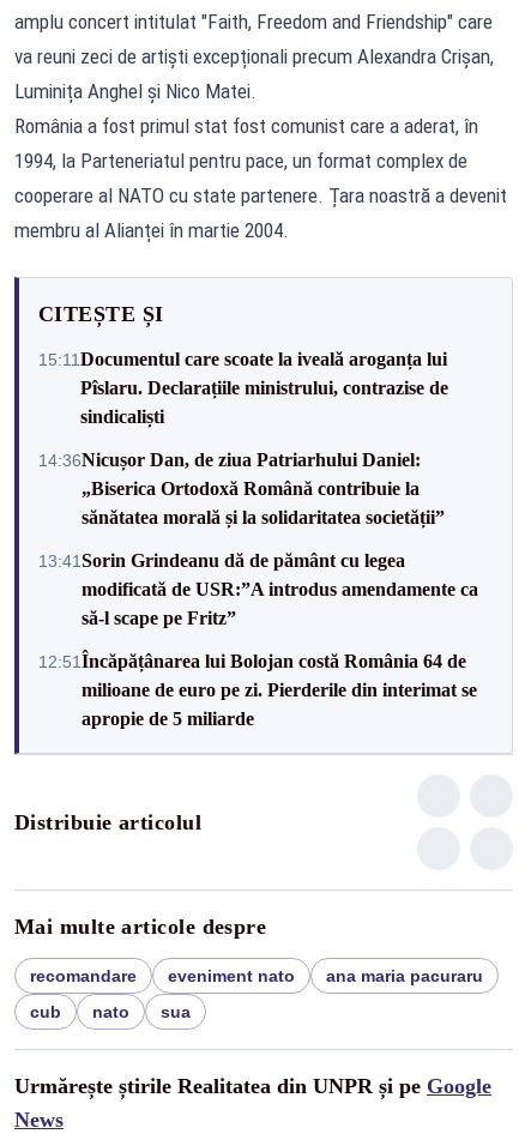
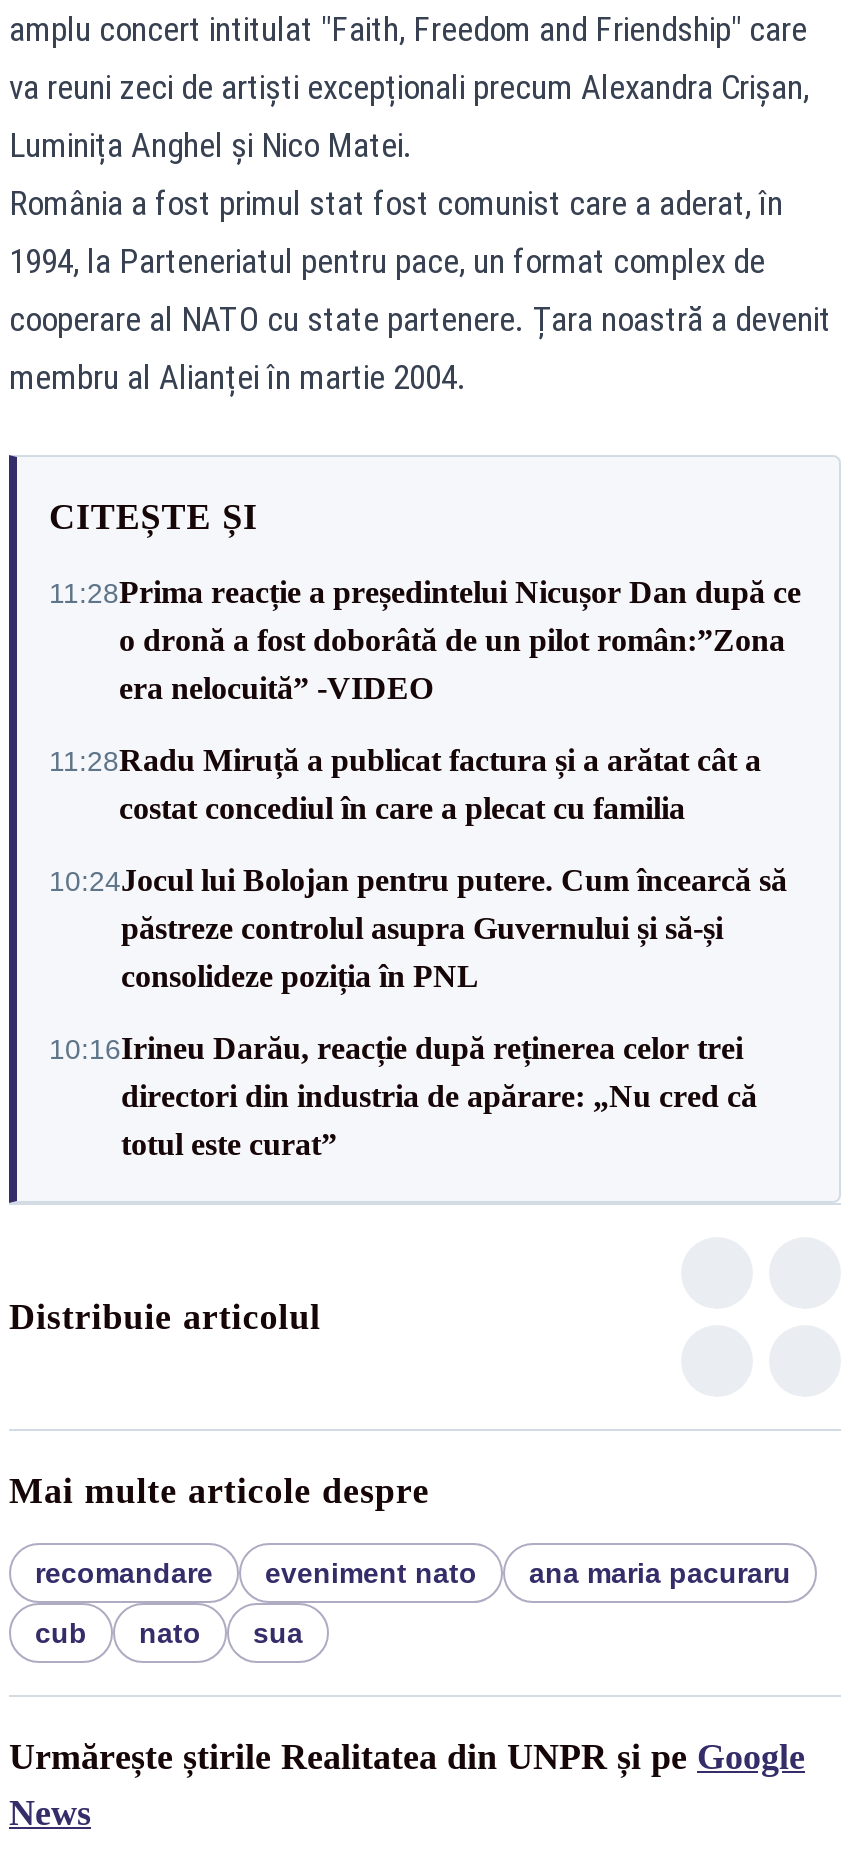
[38,348,448,426] 15:11Documentul care scoate la iveală aroganța lui | Pîslaru. Declarațiile ministrului, contrazise de | sindicaliști -> [49,575,801,705] 11:28Prima reacție a președintelui Nicușor Dan după ce | o dronă a fost doborâtă de un pilot român:”Zona | era nelocuită” -VIDEO
[38,449,445,527] 14:36Nicușor Dan, de ziua Patriarhului Daniel: | „Biserica Ortodoxă Română contribuie la | sănătatea morală și la solidaritatea societății” -> [49,743,761,825] 11:28Radu Miruță a publicat factura și a arătat cât a | costat concediul în care a plecat cu familia
[38,550,478,628] 13:41Sorin Grindeanu dă de pământ cu legea | modificată de USR:”A introdus amendamente ca | să-l scape pe Fritz” -> [49,863,787,993] 10:24Jocul lui Bolojan pentru putere. Cum încearcă să | păstreze controlul asupra Guvernului și să-și | consolideze poziția în PNL
[38,650,477,728] 12:51Încăpățânarea lui Bolojan costă România 64 de | milioane de euro pe zi. Pierderile din interimat se | apropie de 5 miliarde -> [49,1031,757,1161] 10:16Irineu Darău, reacție după reținerea celor trei | directori din industria de apărare: „Nu cred că | totul este curat”

